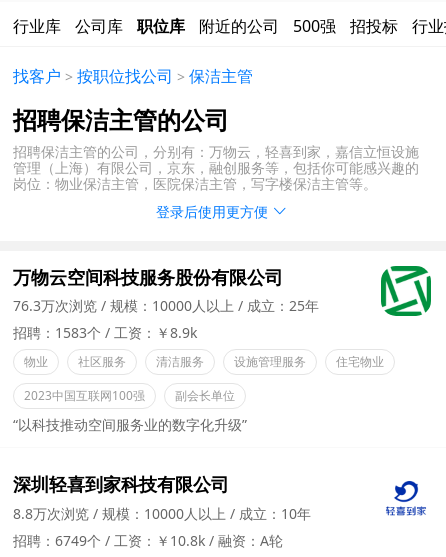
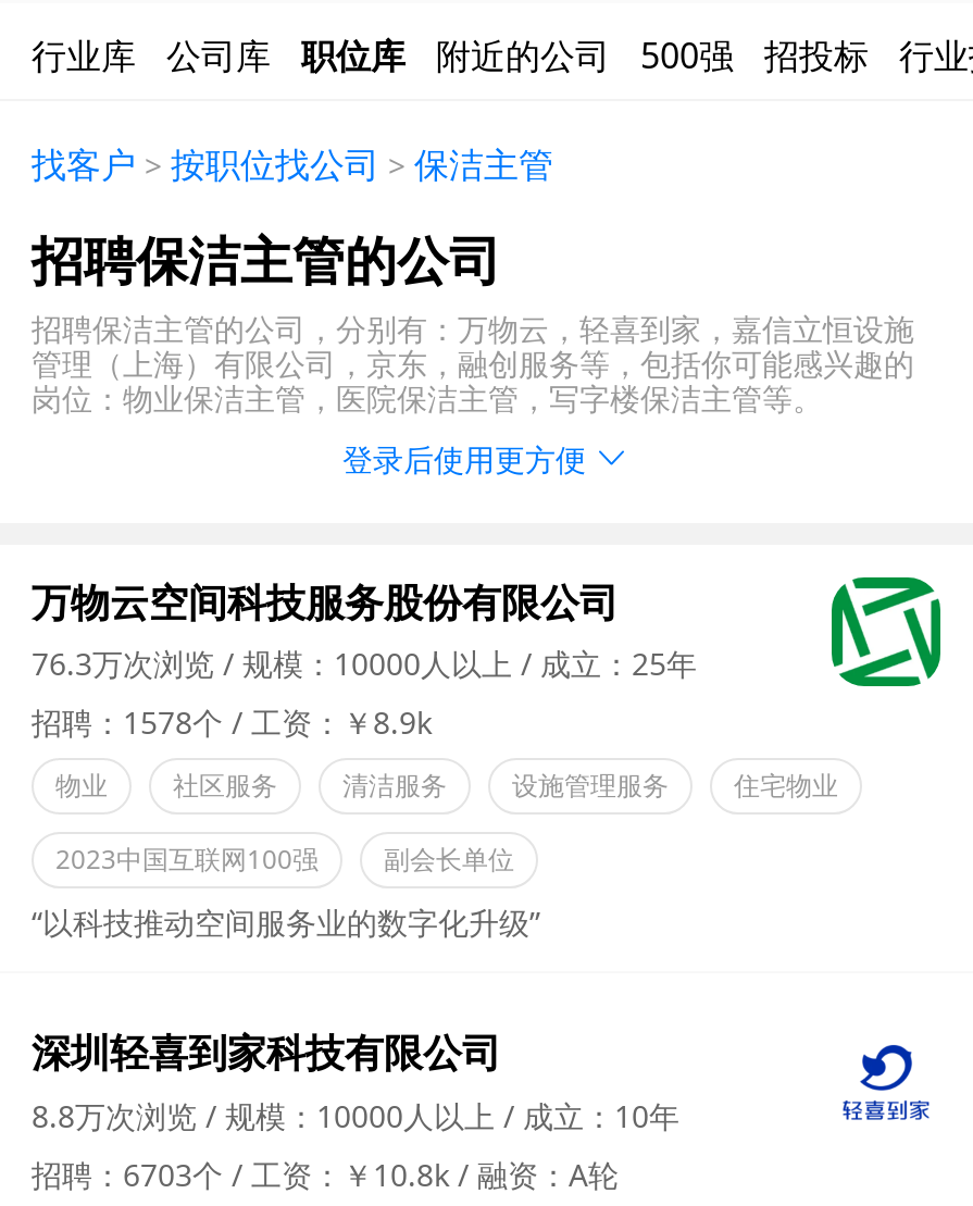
[13,323,197,342] 招聘：1583个 工资：￥8.9k -> [32,702,432,743] 招聘：1578个 工资：￥8.9k
[13,530,283,549] 招聘：6749个 工资：￥10.8k 融资：A轮 -> [32,1153,619,1194] 招聘：6703个 工资：￥10.8k 融资：A轮

